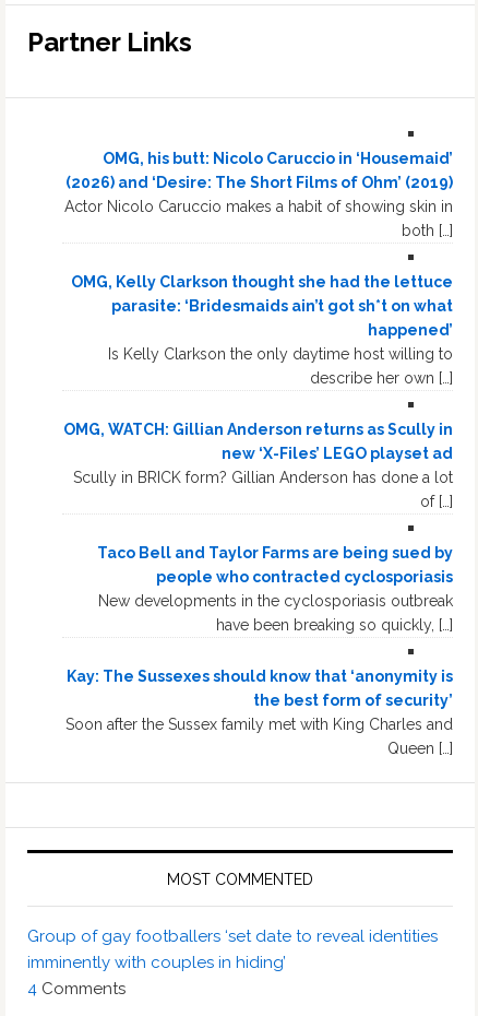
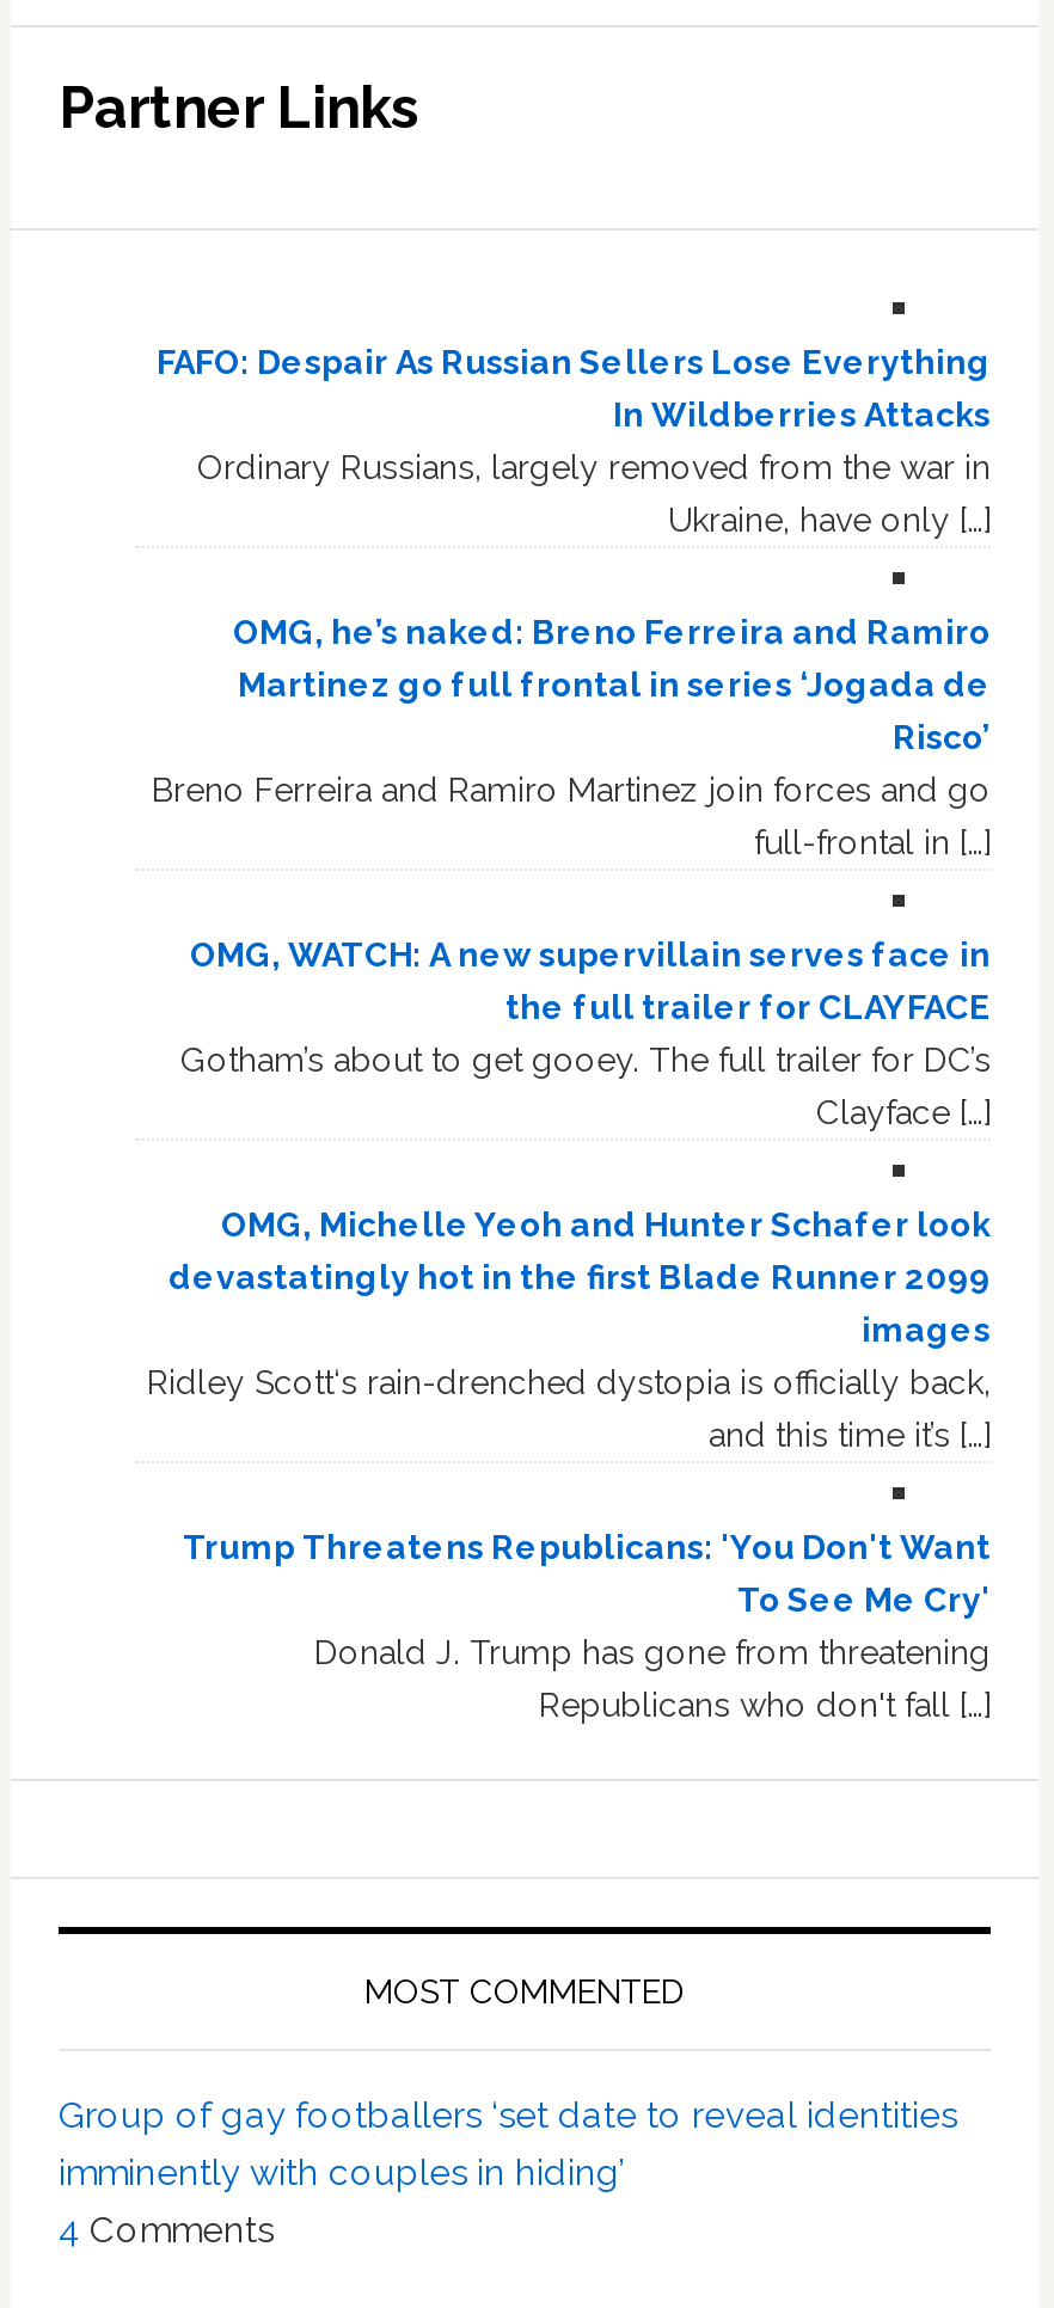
[64,150,453,239] OMG, his butt: Nicolo Caruccio in ‘Housemaid’ | (2026) and ‘Desire: The Short Films of Ohm’ (2019) | Actor Nicolo Caruccio makes a habit of showing skin in | both […] -> [157,343,991,539] FAFO: Despair As Russian Sellers Lose Everything | In Wildberries Attacks | Ordinary Russians, largely removed from the war in | Ukraine, have only […]
[71,273,453,387] OMG, Kelly Clarkson thought she had the lettuce | parasite: ‘Bridesmaids ain’t got sh*t on what | happened’ | Is Kelly Clarkson the only daytime host willing to | describe her own […] -> [152,613,991,862] OMG, he’s naked: Breno Ferreira and Ramiro | Martinez go full frontal in series ‘Jogada de | Risco’ | Breno Ferreira and Ramiro Martinez join forces and go | full-frontal in […]
[63,421,453,510] OMG, WATCH: Gillian Anderson returns as Scully in | new ‘X-Files’ LEGO playset ad | Scully in BRICK form? Gillian Anderson has done a lot | of […] -> [180,936,991,1132] OMG, WATCH: A new supervillain serves face in | the full trailer for CLAYFACE | Gotham’s about to get gooey. The full trailer for DC’s | Clayface […]
[97,544,453,634] Taco Bell and Taylor Farms are being sued by | people who contracted cyclosporiasis | New developments in the cyclosporiasis outbreak | have been breaking so quickly, […] -> [147,1206,991,1454] OMG, Michelle Yeoh and Hunter Schafer look | devastatingly hot in the first Blade Runner 2099 | images | Ridley Scott‘s rain-drenched dystopia is officially back, | and this time it’s […]
[65,668,453,757] Kay: The Sussexes should know that ‘anonymity is | the best form of security’ | Soon after the Sussex family met with King Charles and | Queen […] -> [183,1528,991,1724] Trump Threatens Republicans: 'You Don't Want | To See Me Cry' | Donald J. Trump has gone from threatening | Republicans who don't fall […]

